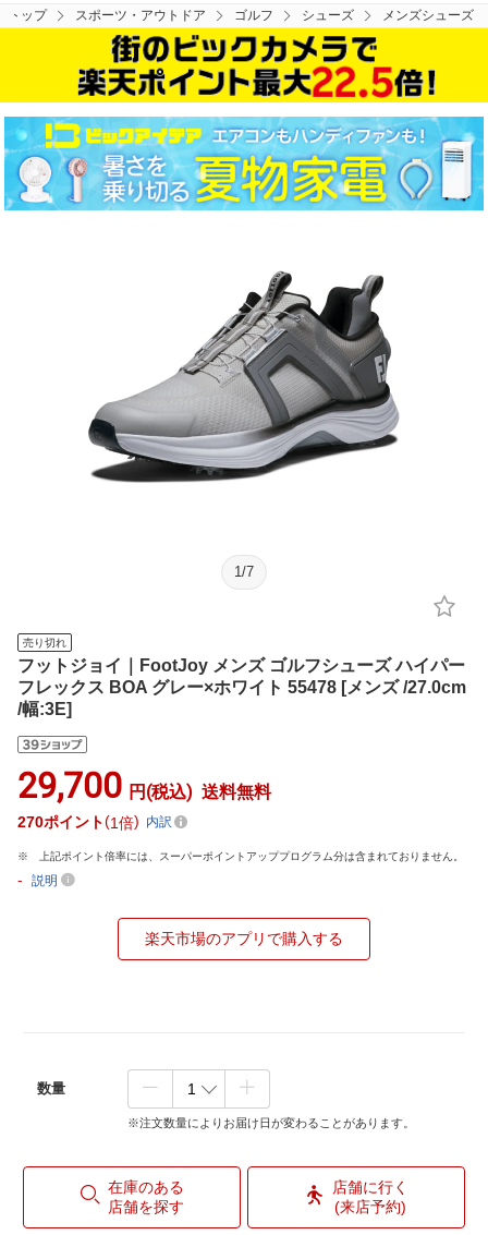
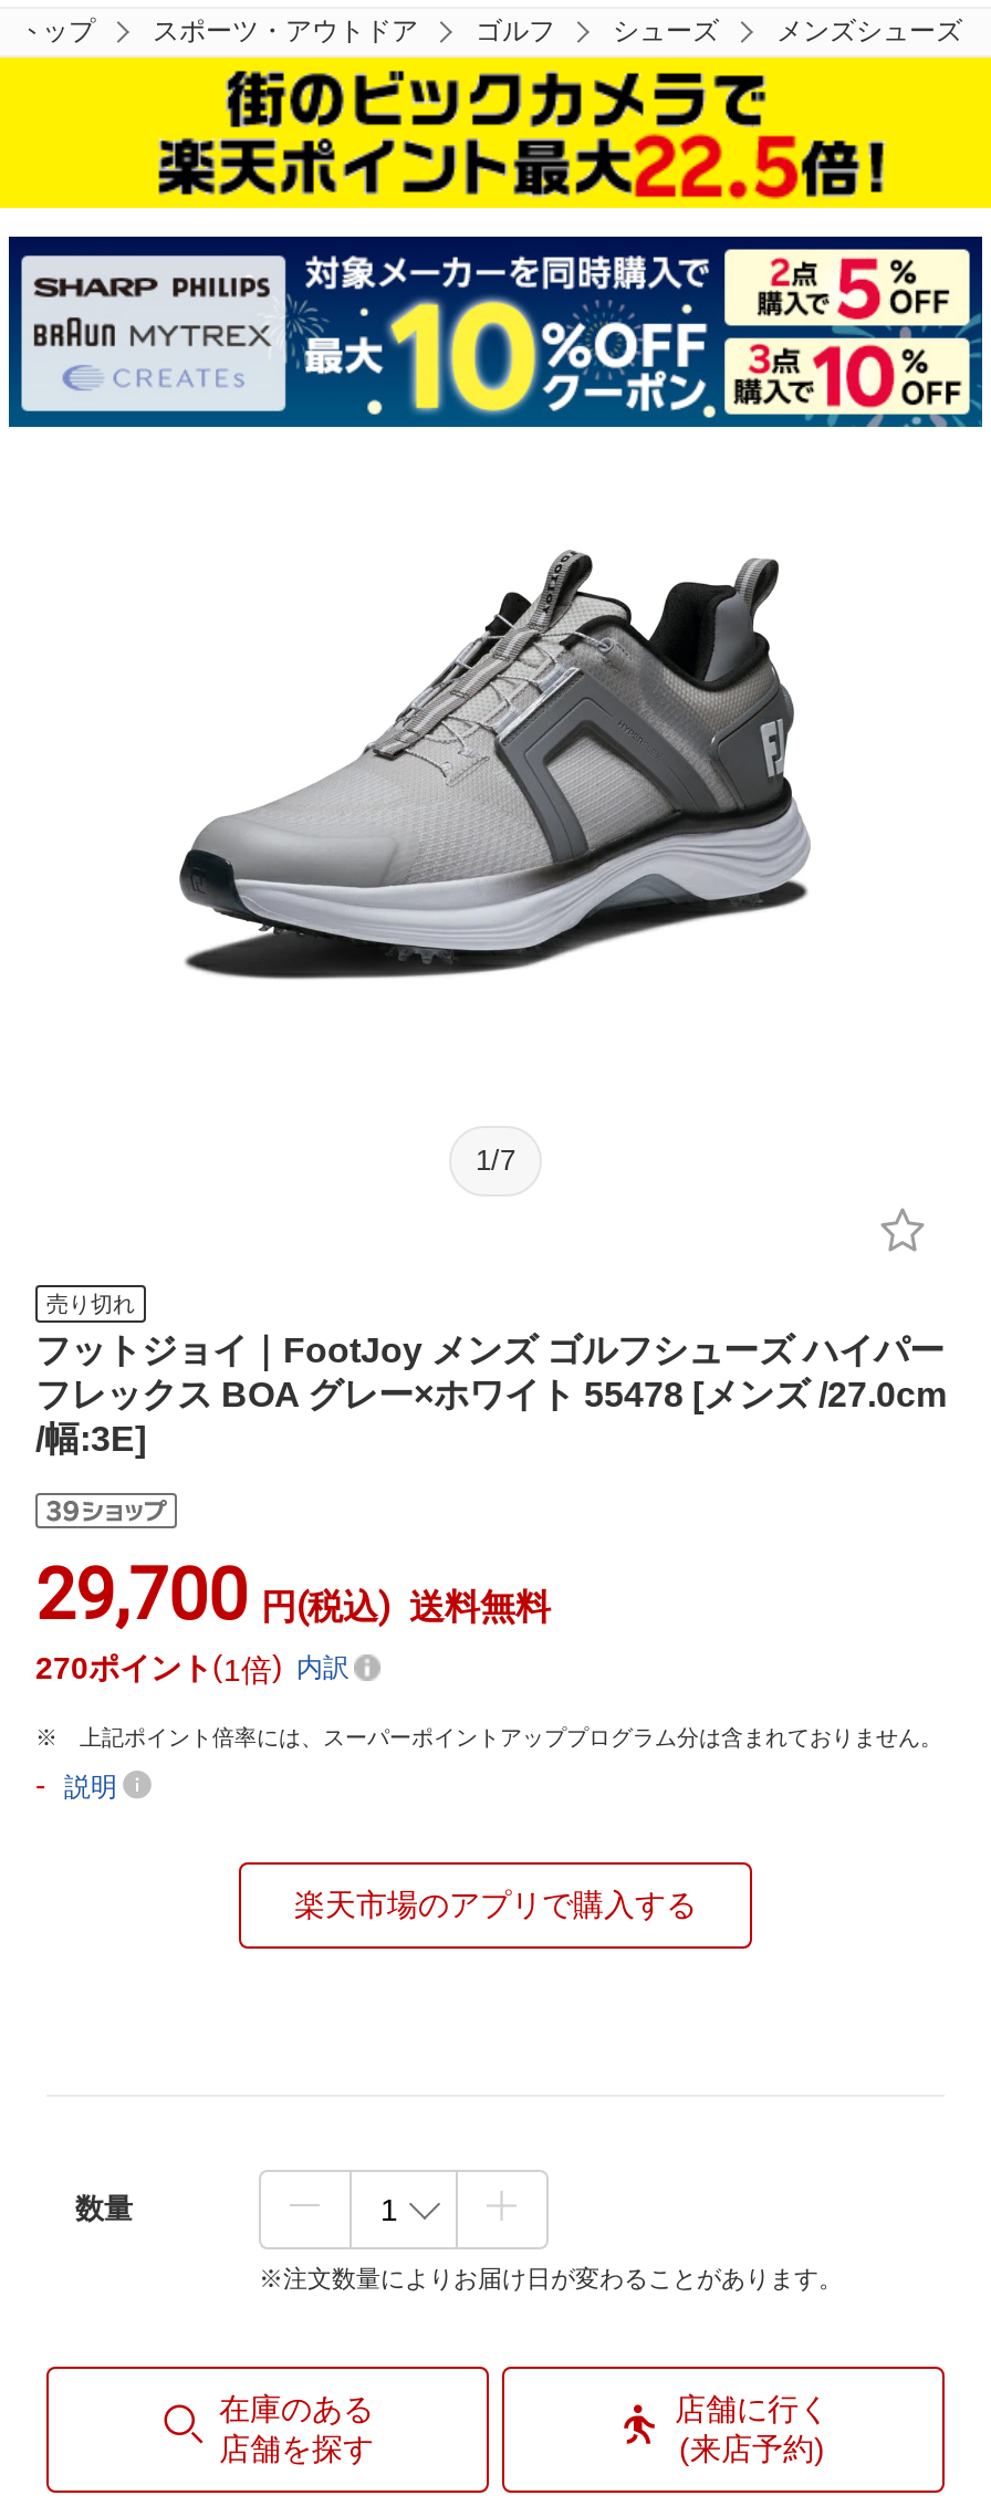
[3,116,485,211] [image] -> [7,234,984,429] [image]

